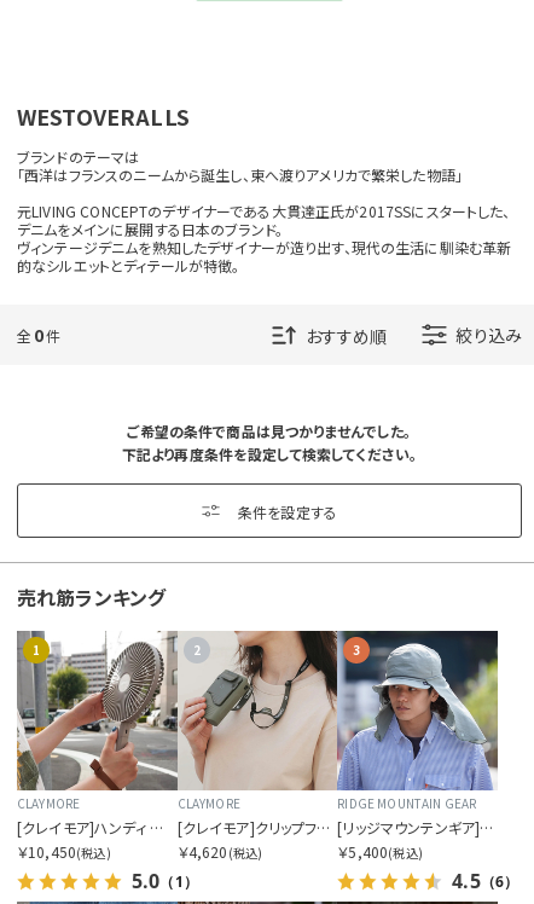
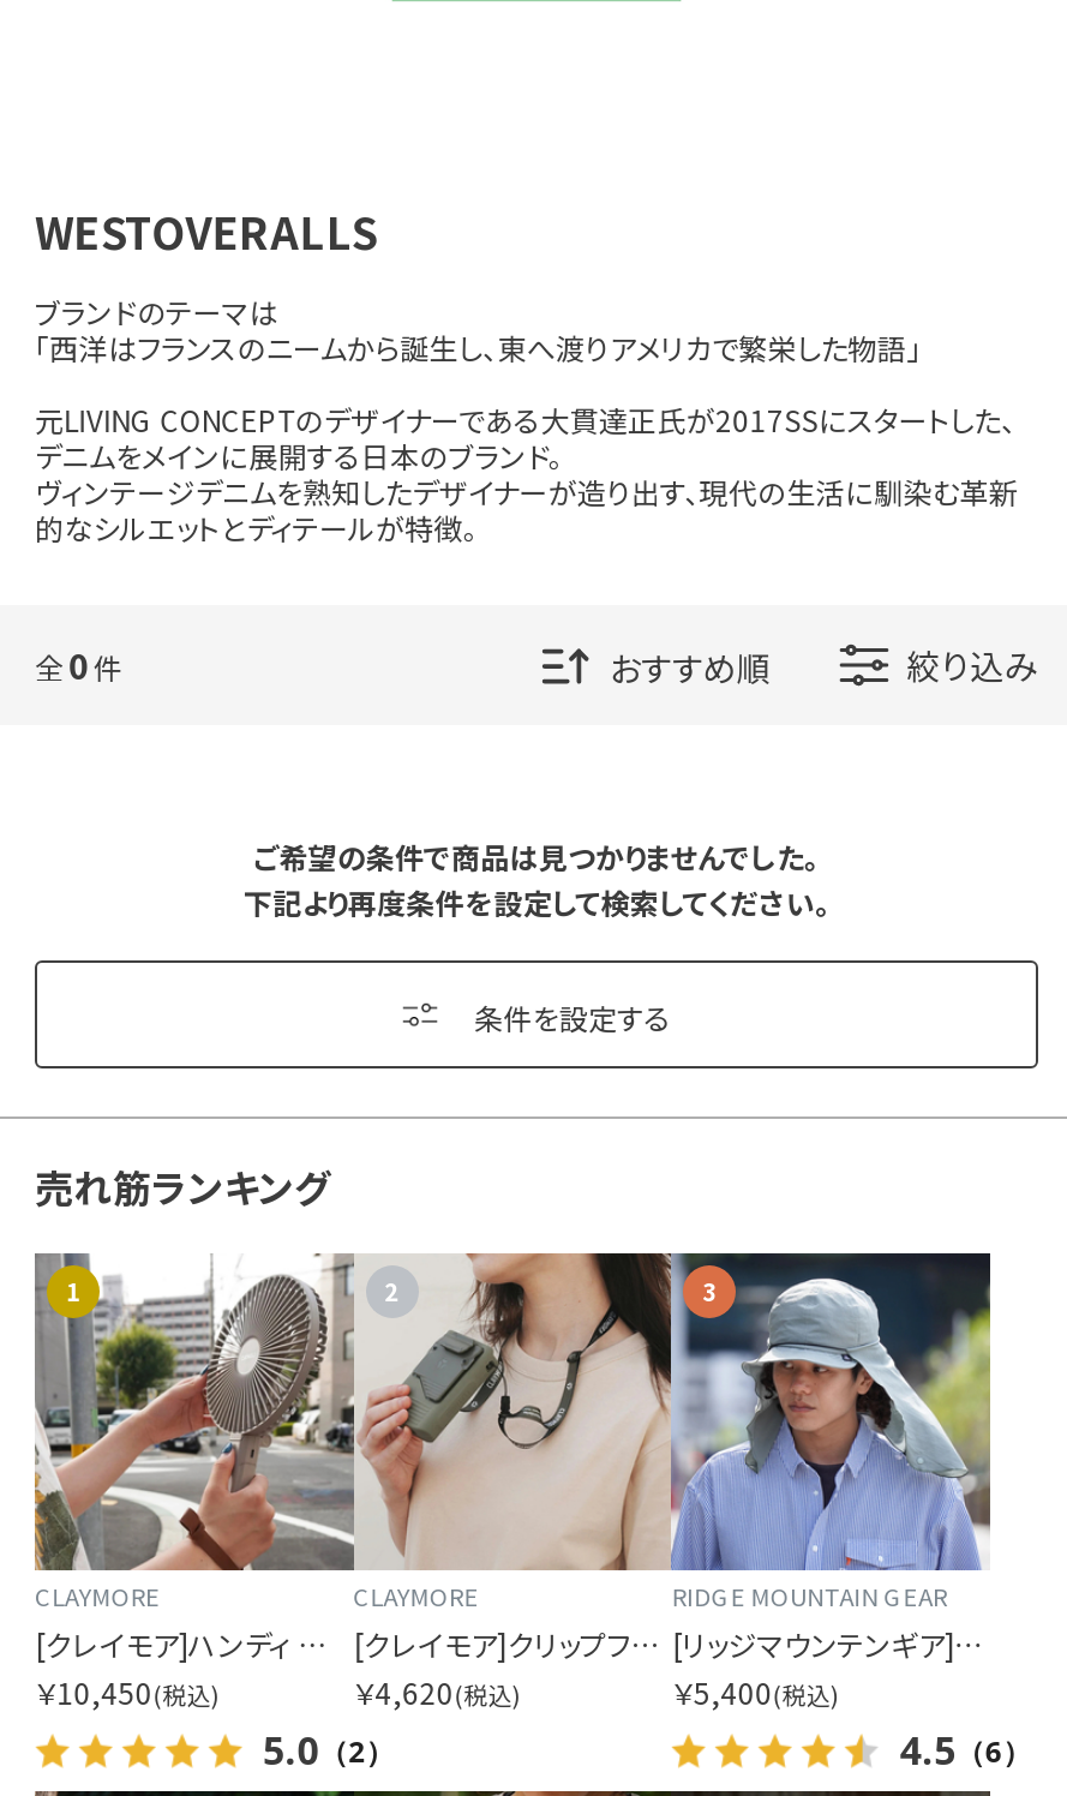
[132,868,198,894] 5.0（1） -> [263,1724,395,1777] 5.0（2）

